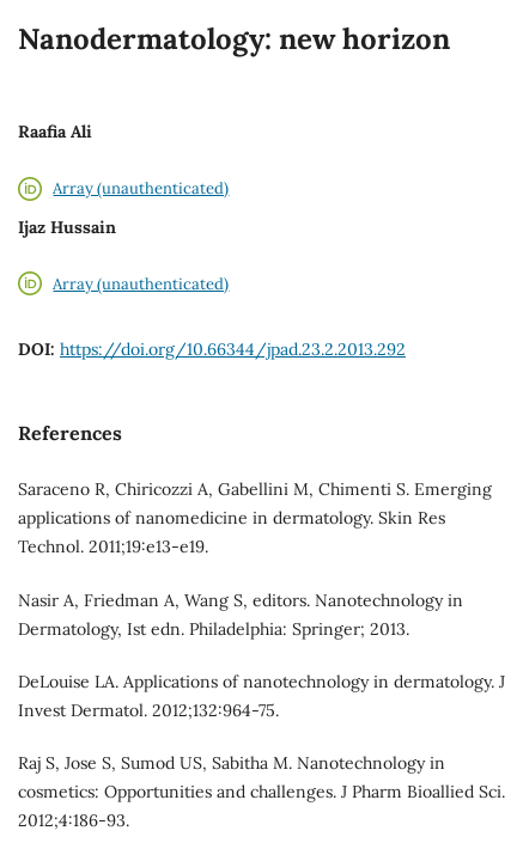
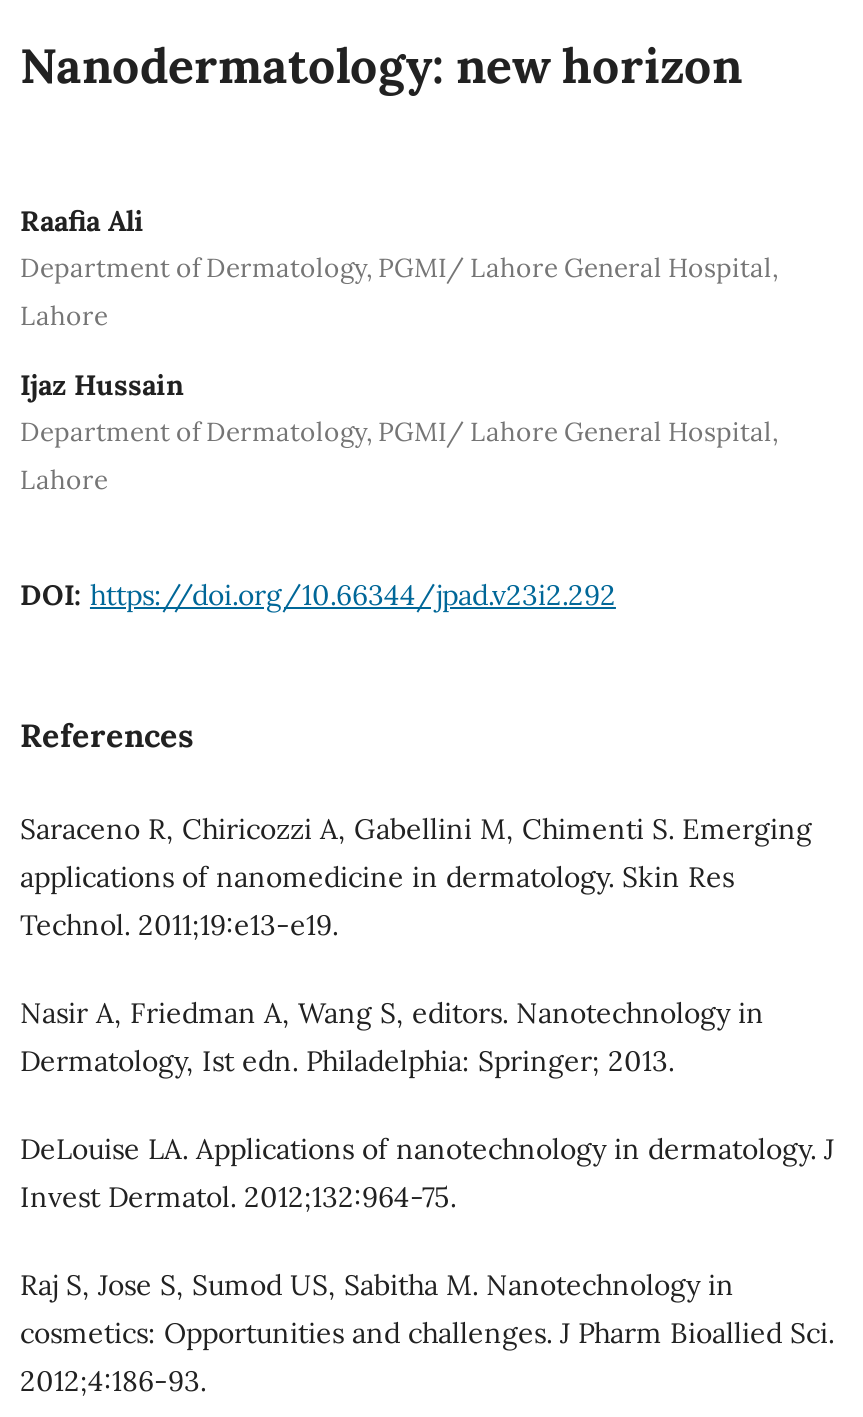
[53,178,229,198] Array (unauthenticated) -> [20,251,778,333] Department of Dermatology, PGMI/ Lahore General Hospital, | Lahore
[53,273,229,293] Array (unauthenticated) -> [20,415,778,497] Department of Dermatology, PGMI/ Lahore General Hospital, | Lahore
[18,339,406,360] DOI: https://doi.org/10.66344/jpad.23.2.2013.292 -> [20,577,616,613] DOI: https://doi.org/10.66344/jpad.v23i2.292

